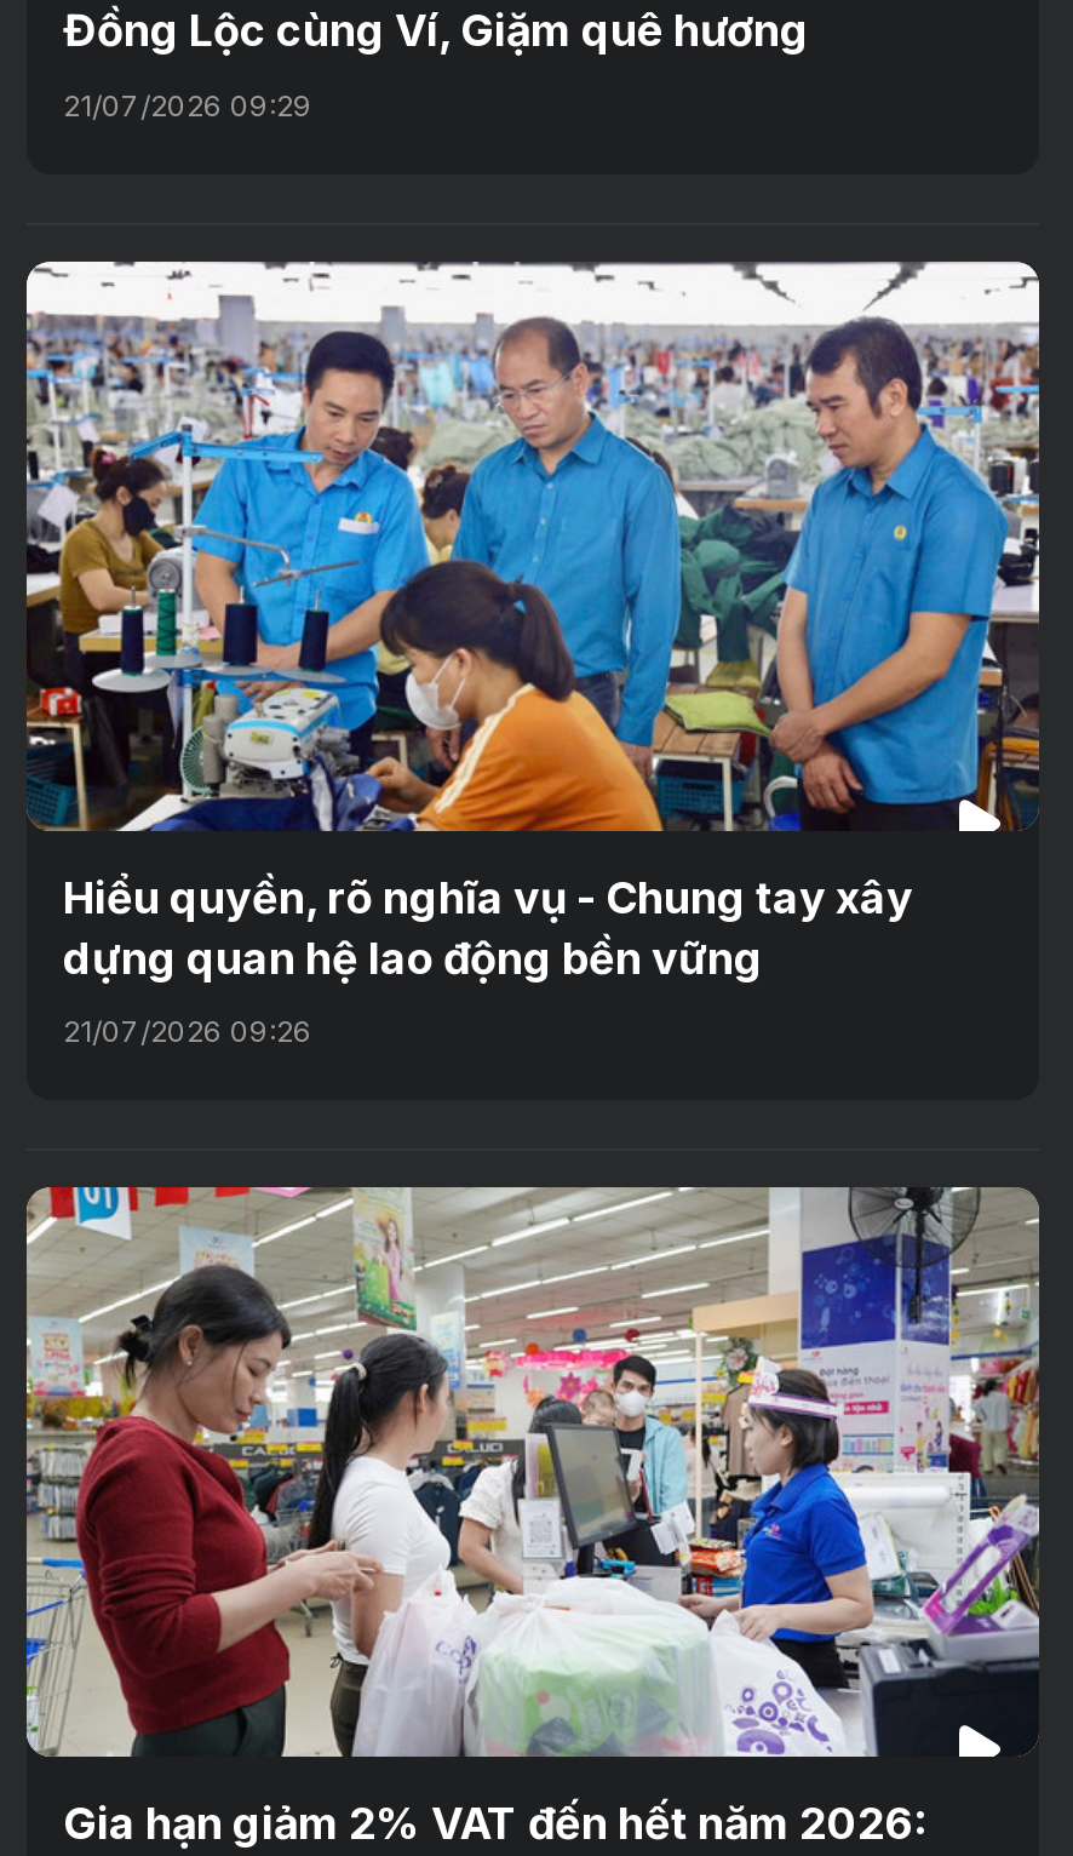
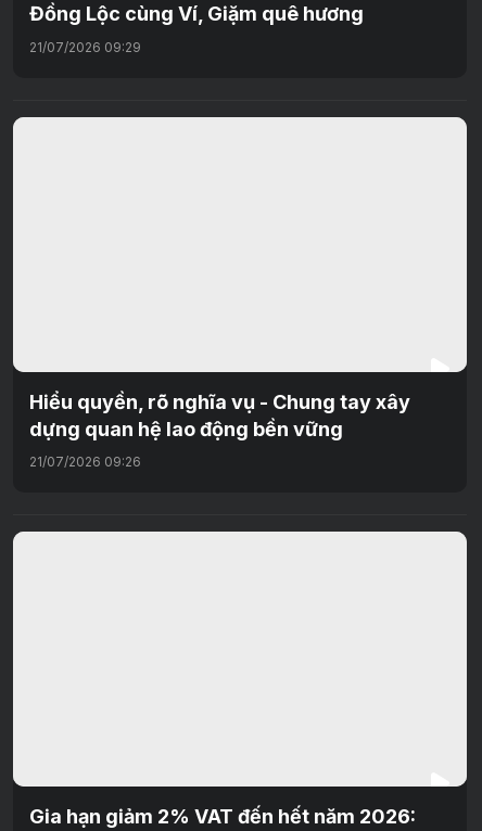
[24,262,1042,834] [image] -> none
[24,1185,1039,1757] [image] -> none

